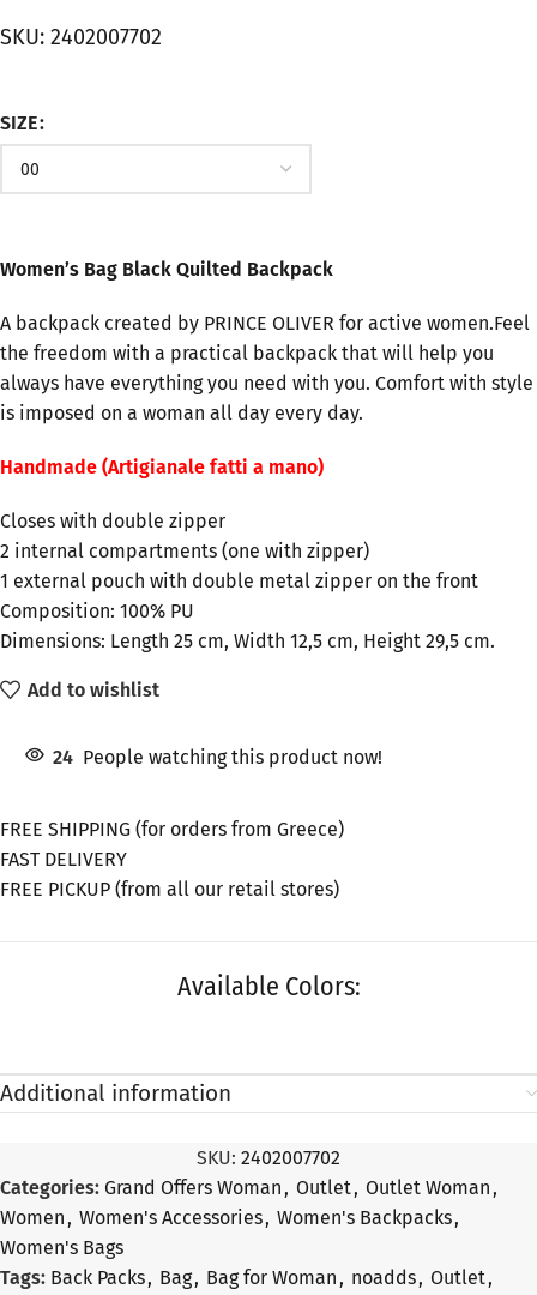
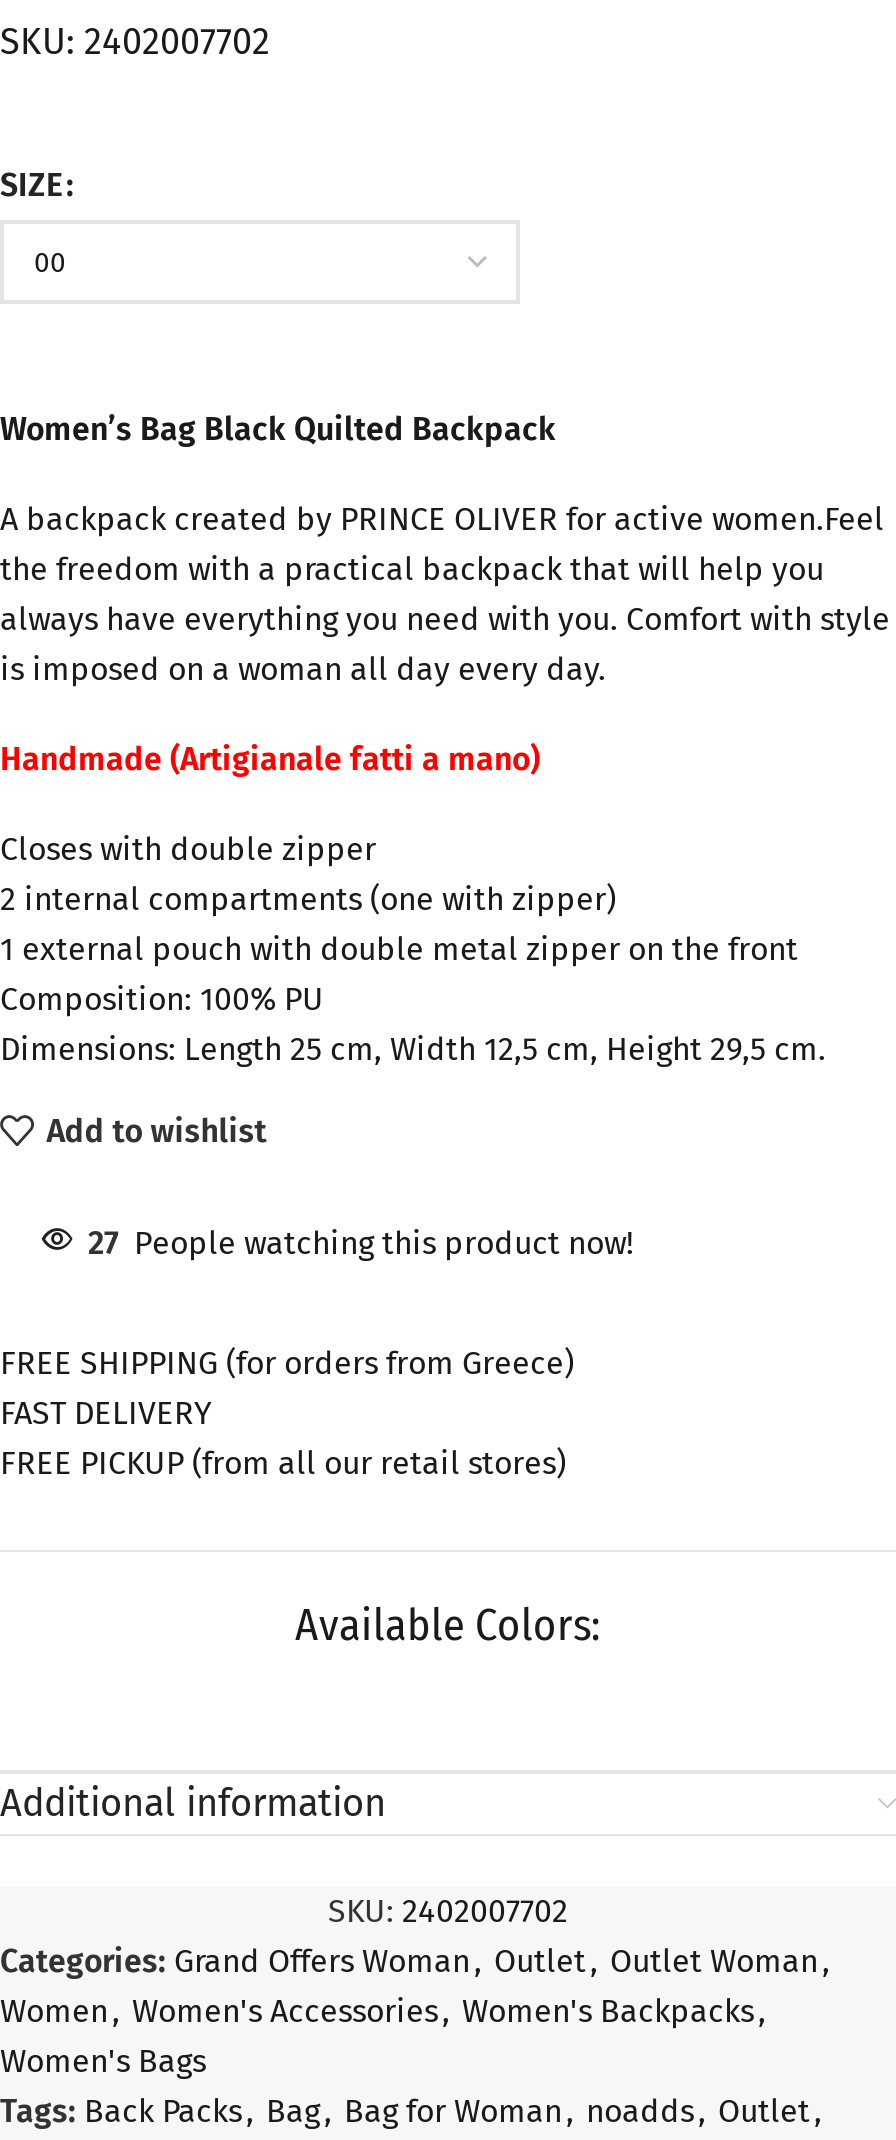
[53,746,382,769] 24 People watching this product now! -> [88,1225,634,1263] 27 People watching this product now!

